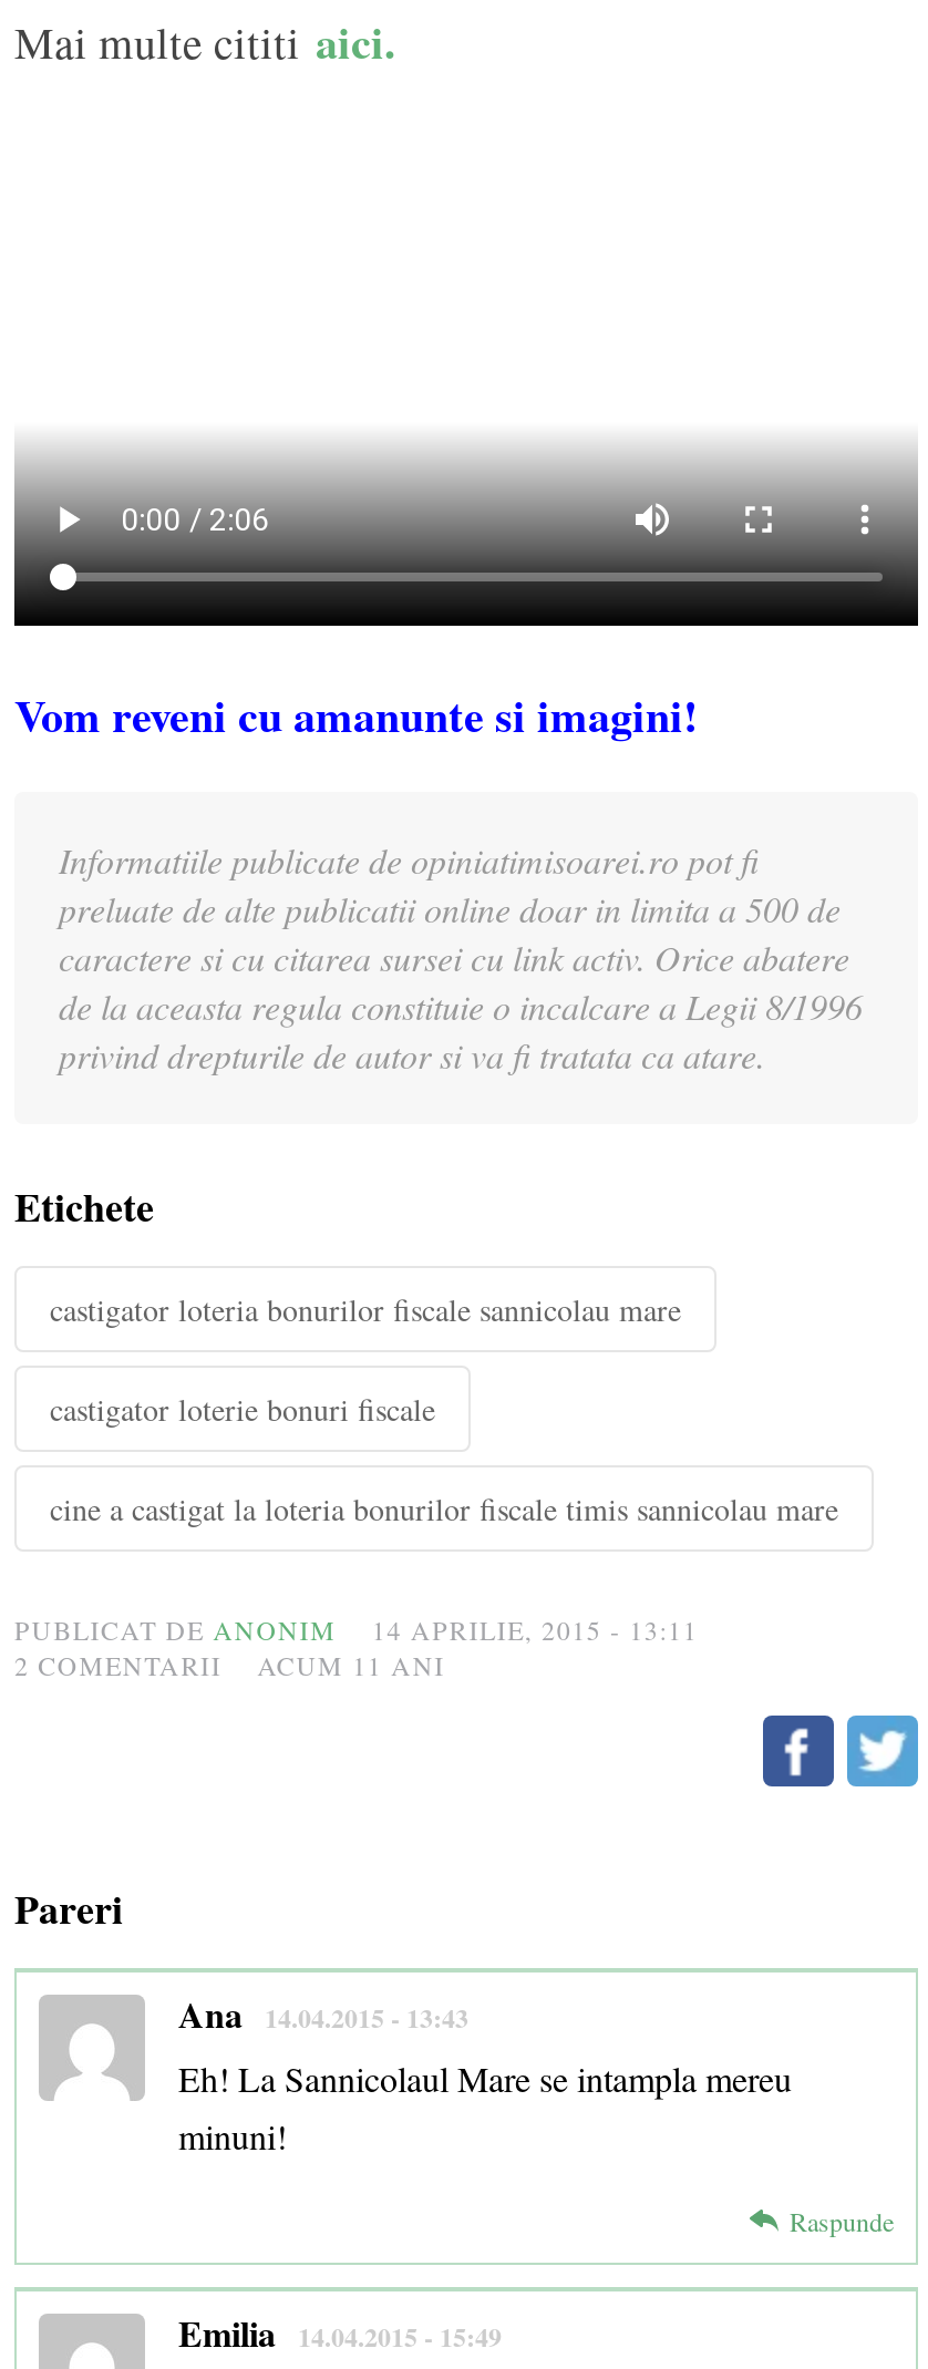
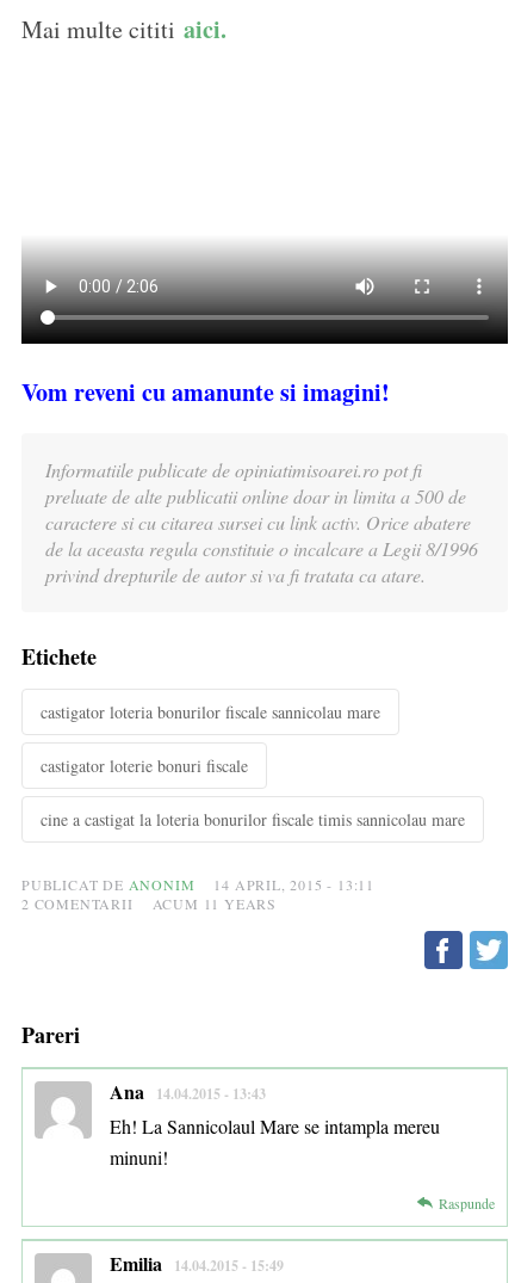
[14,1611,698,1647] PUBLICAT DE ANONIM 14 APRILIE, 2015 - 13:11 -> [21,875,374,894] PUBLICAT DE ANONIM 14 APRIL, 2015 - 13:11
[14,1647,445,1682] 2 COMENTARII ACUM 11 ANI -> [21,894,277,913] 2 COMENTARII ACUM 11 YEARS

